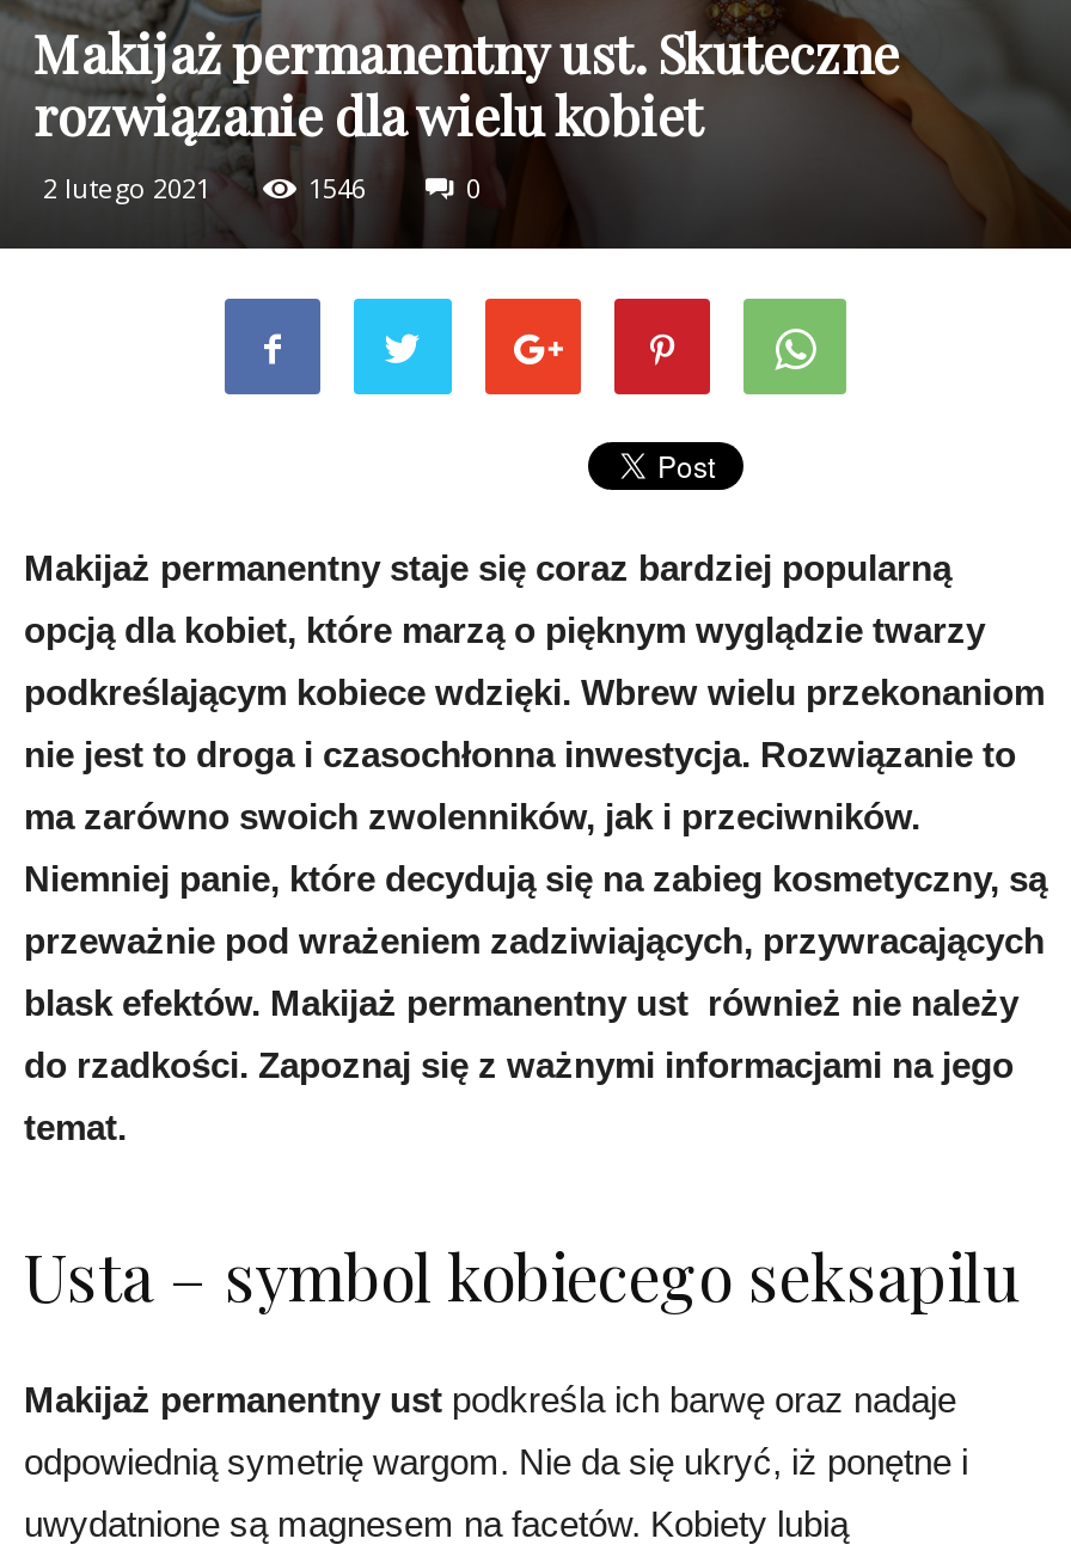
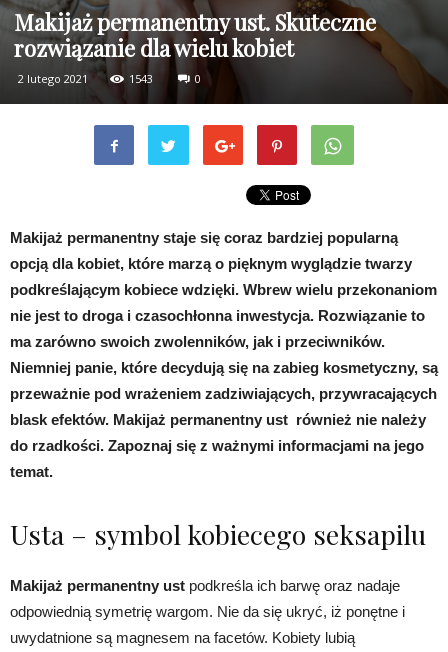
[308,169,366,205] 1546 -> [129,71,153,86] 1543

